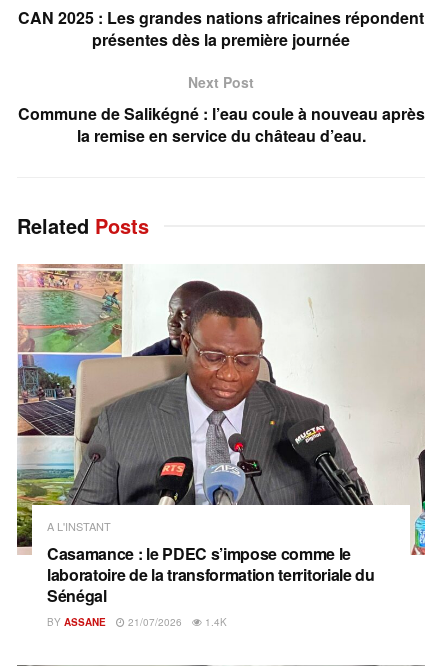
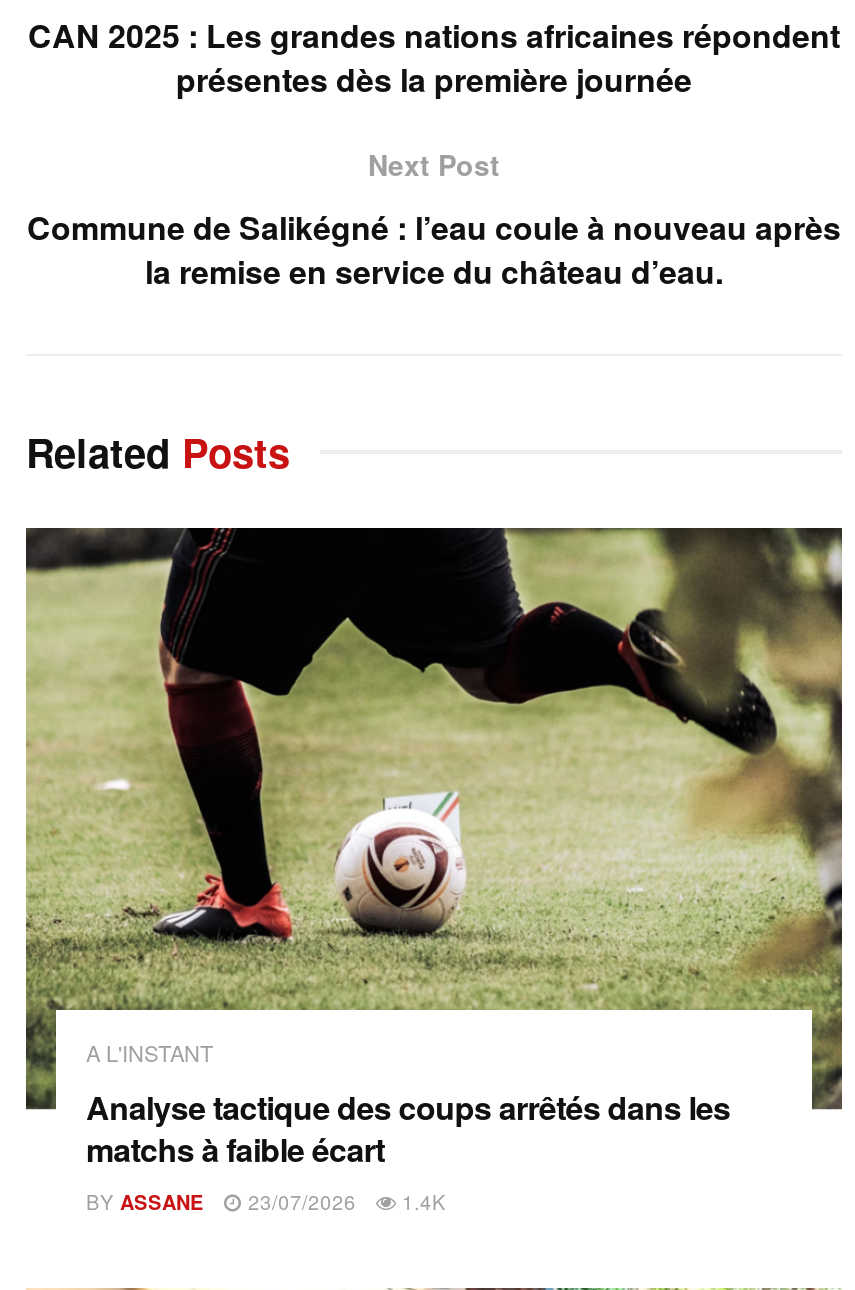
[16,263,426,607] [image] | Casamance : le PDEC s’impose comme le | laboratoire de la transformation territoriale du | Sénégal -> [24,526,844,1173] [image] | Analyse tactique des coups arrêtés dans les | matchs à faible écart
[47,615,227,629] BY ASSANE 21/07/2026 1.4K -> [86,1189,446,1217] BY ASSANE 23/07/2026 1.4K

